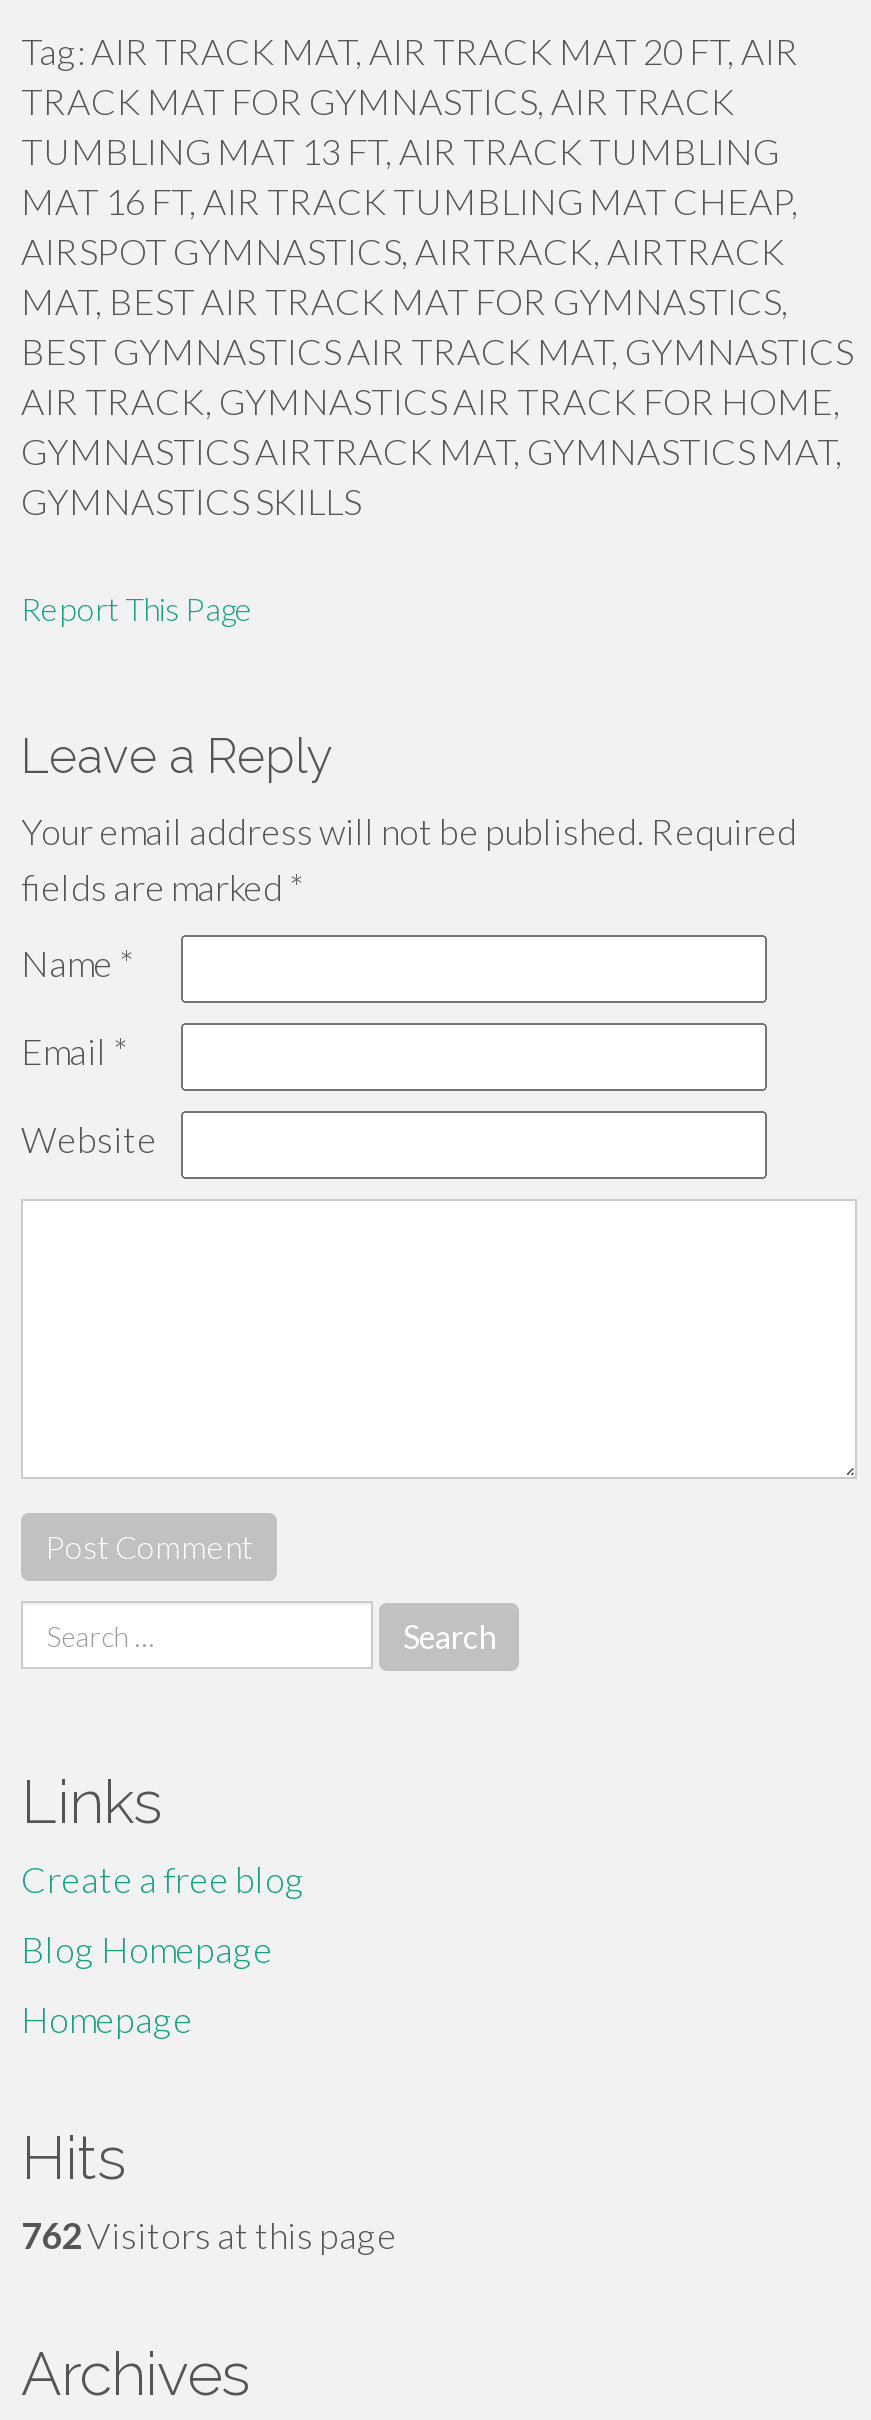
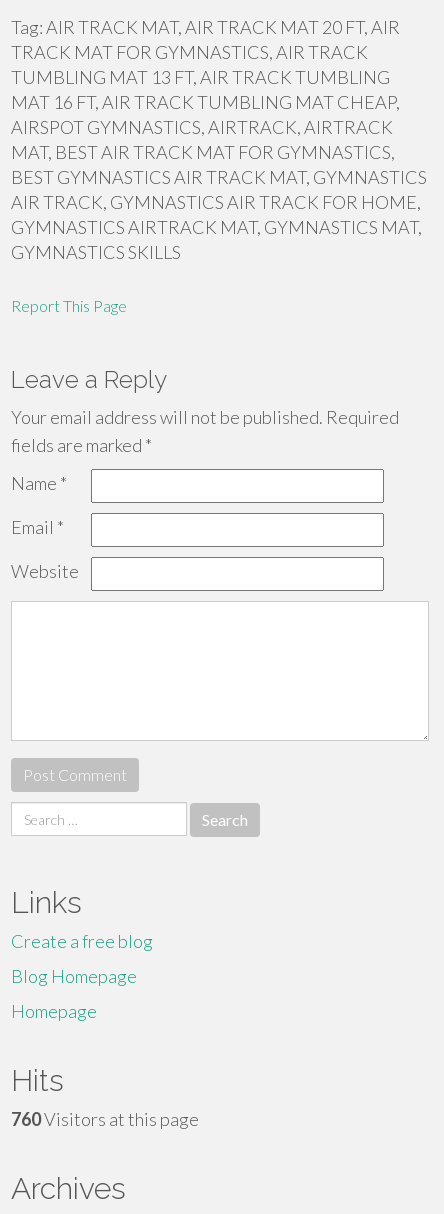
[21,2213,397,2257] 762Visitors at this page -> [11,1108,199,1130] 760Visitors at this page

